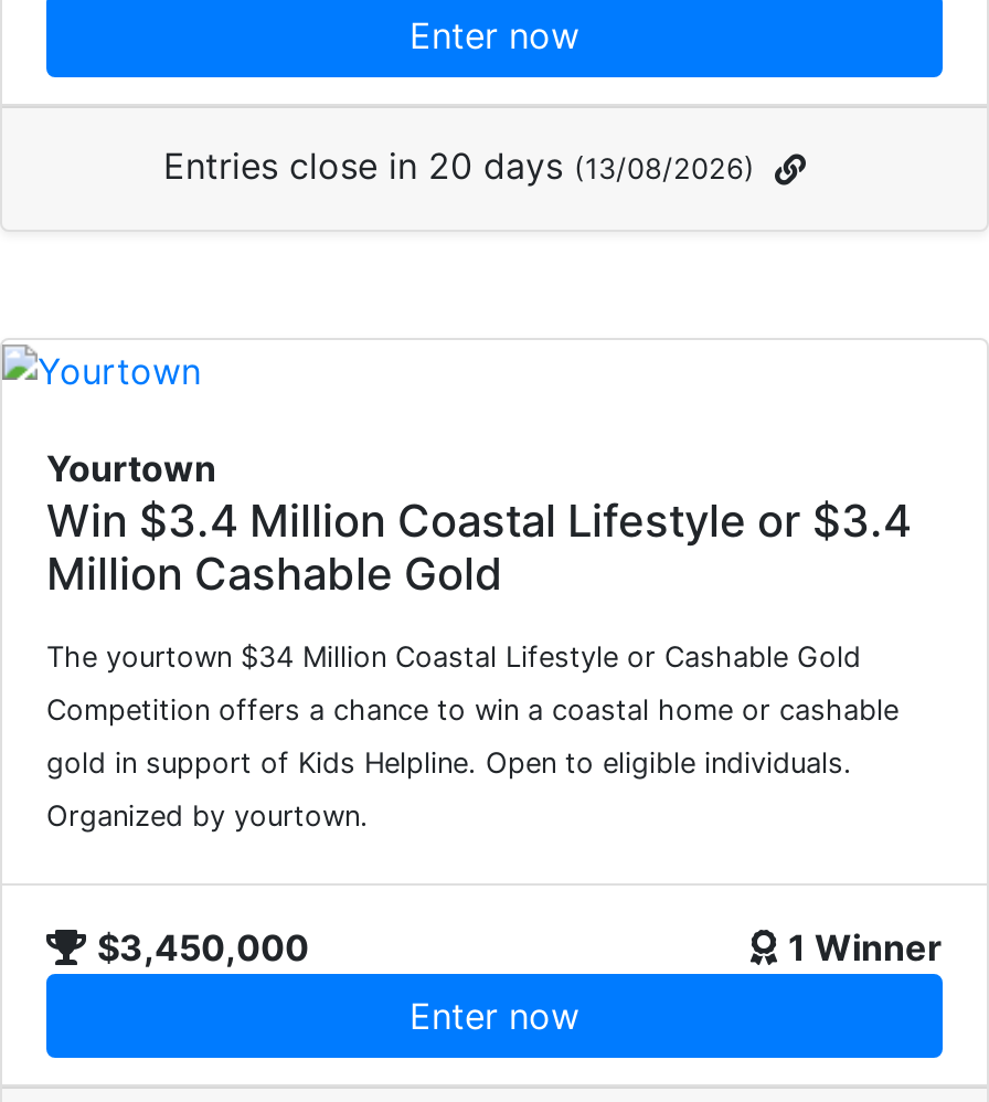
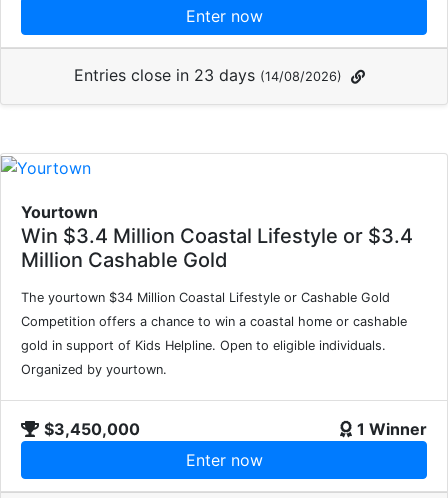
[163,144,755,188] Entries close in 20 days (13/08/2026) -> [74,65,342,85] Entries close in 23 days (14/08/2026)

